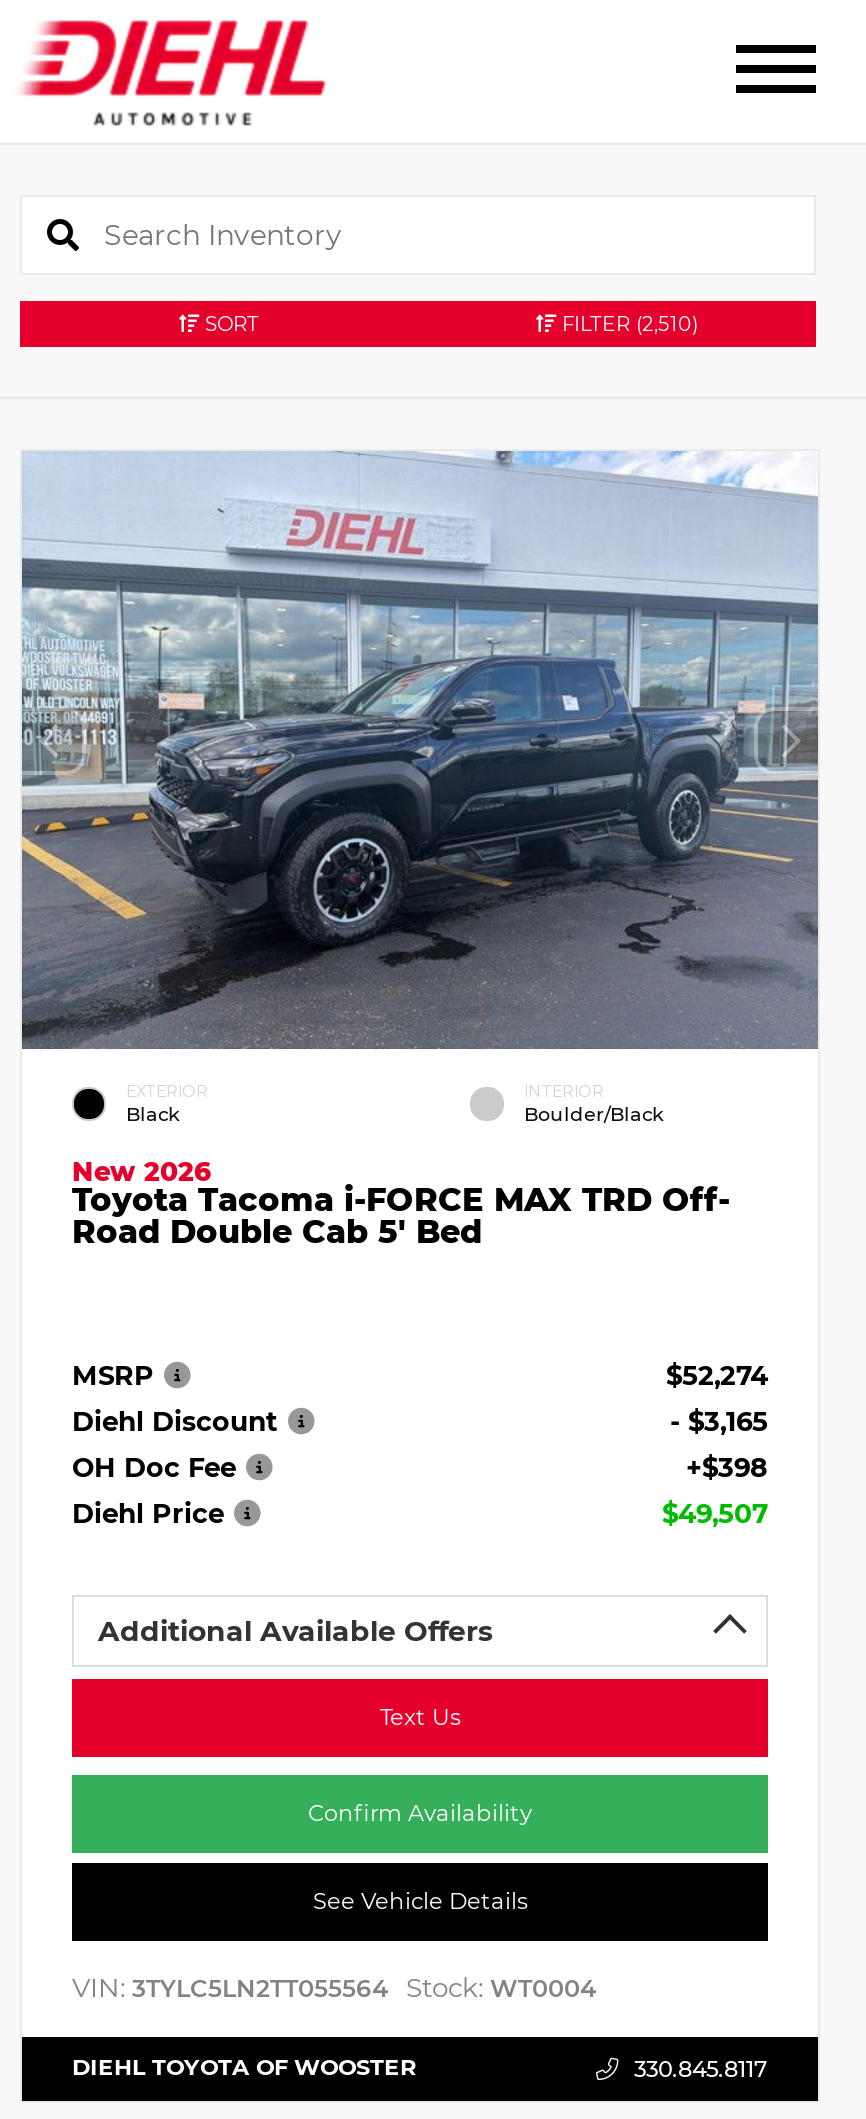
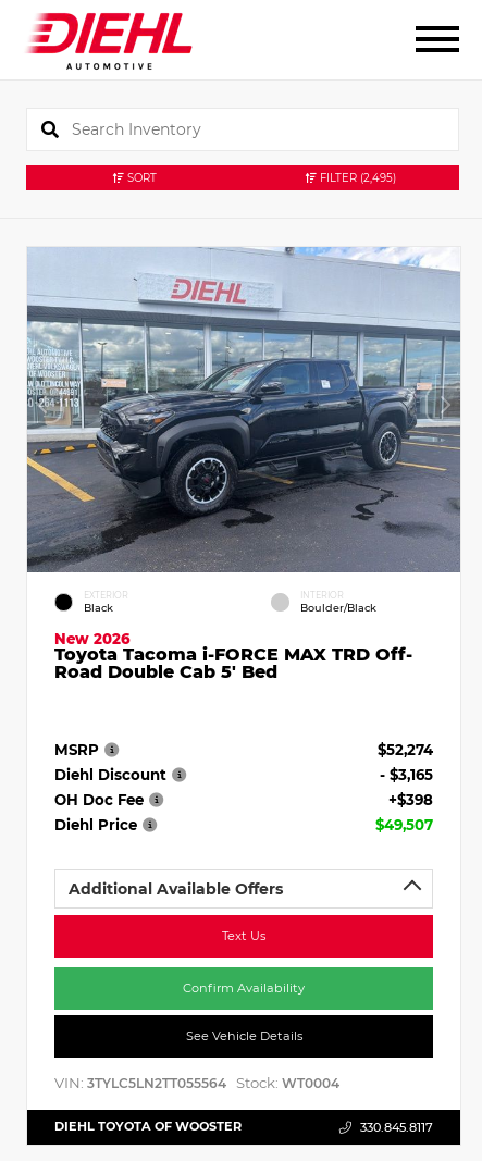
[556,311,698,337] FILTER (2,510) -> [317,171,396,185] FILTER (2,495)

